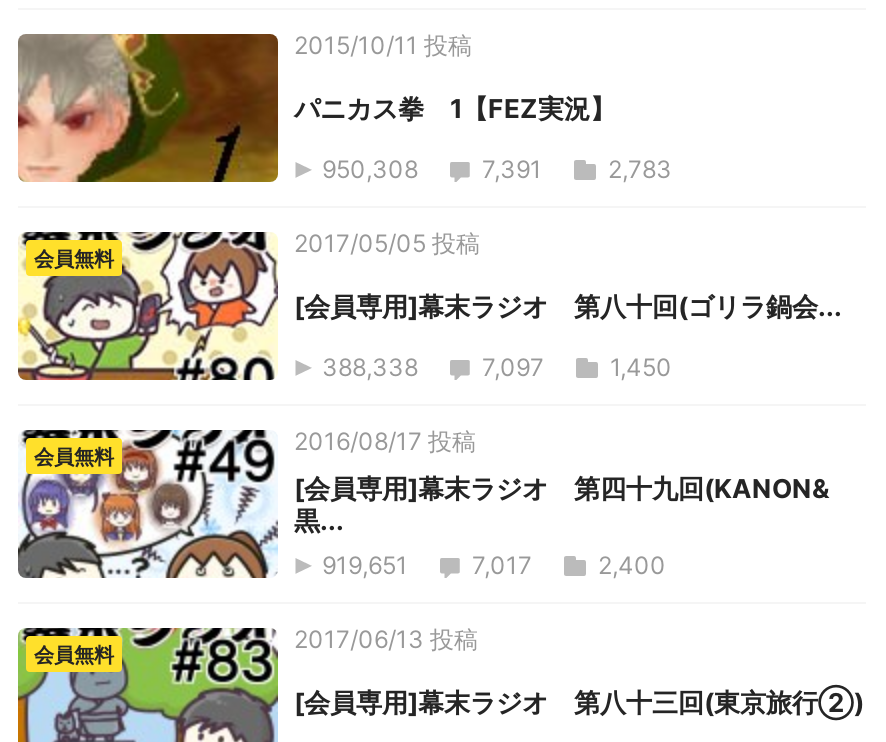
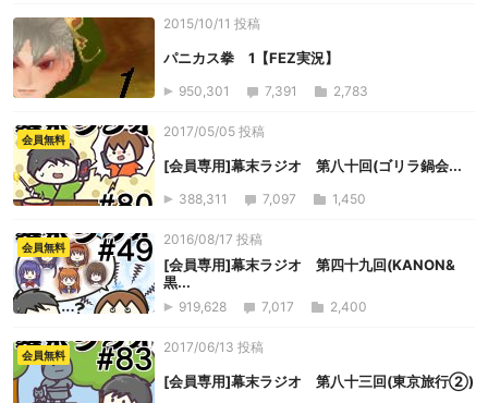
[322,154,418,184] 950,308 -> [179,83,230,99] 950,301
[322,352,418,382] 388,338 -> [179,191,228,207] 388,311
[322,550,408,580] 919,651 -> [179,298,227,315] 919,628

